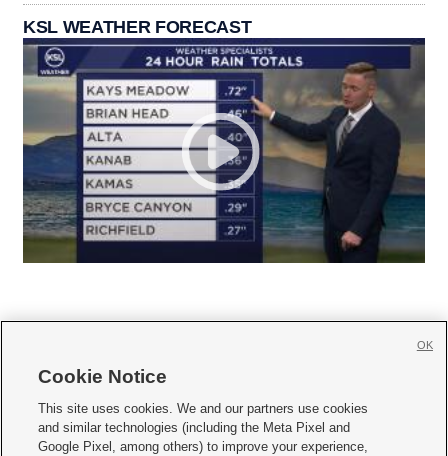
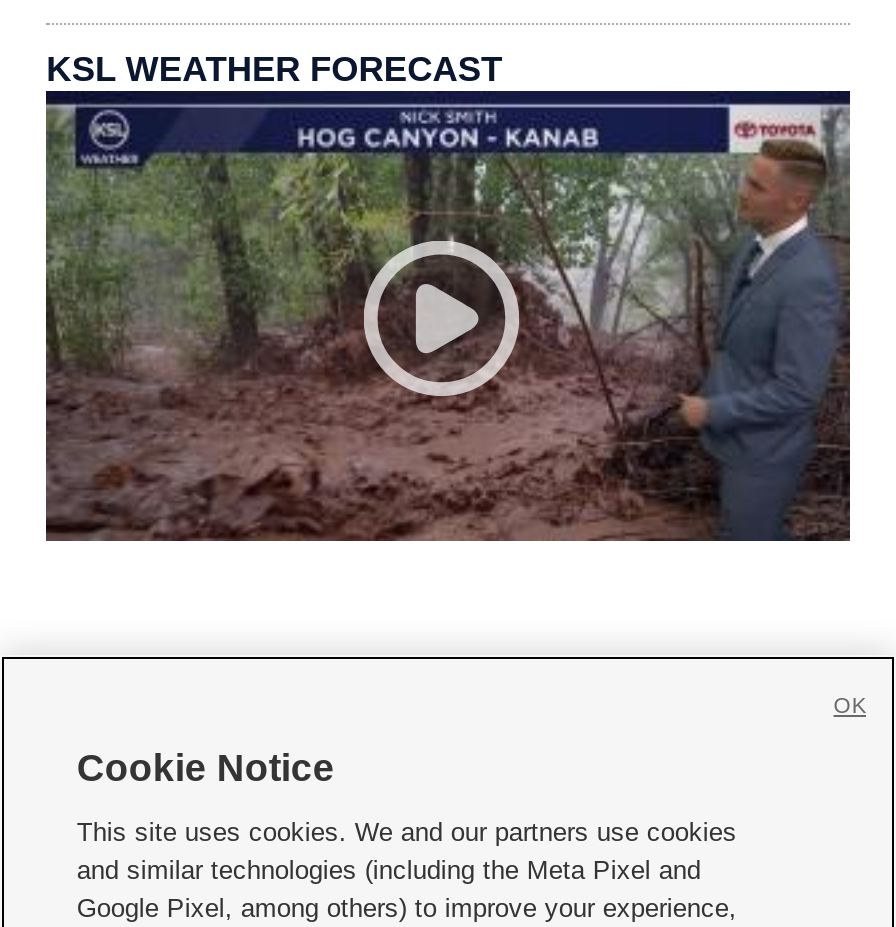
[23,39,425,264] [image] -> [46,95,850,543] [image]

